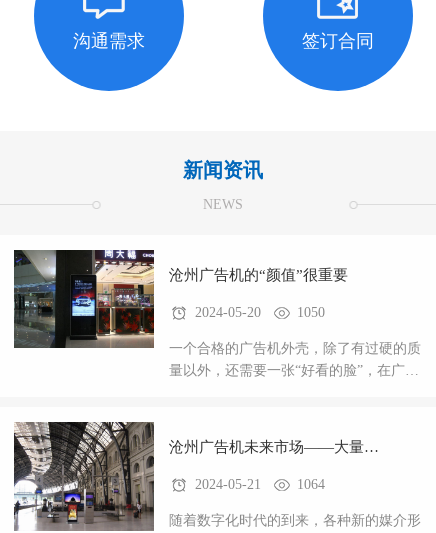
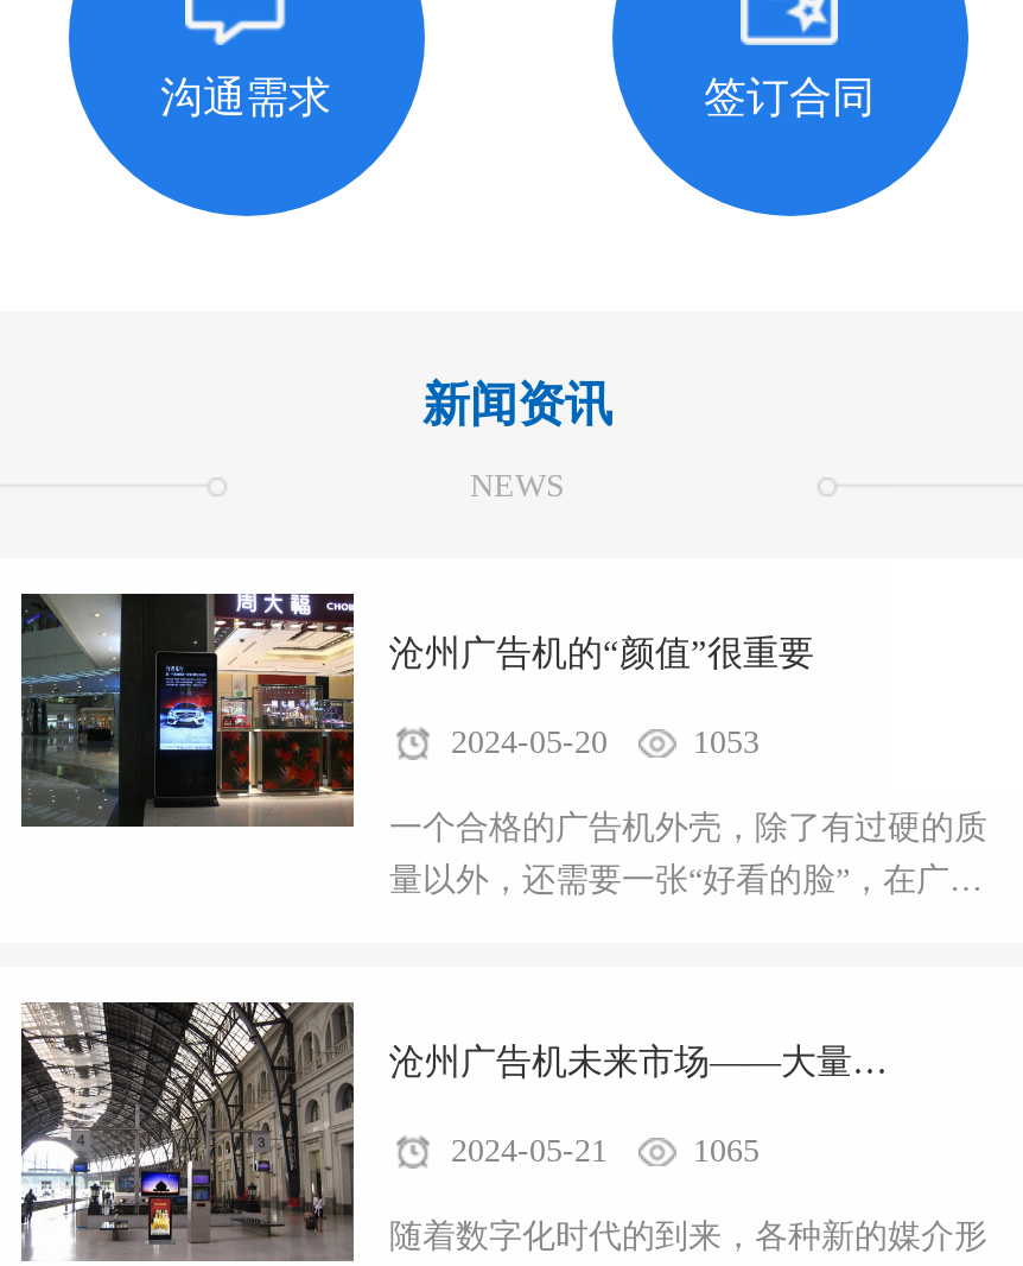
[297,305,325,320] 1050 -> [693,725,760,761] 1053
[297,477,325,492] 1064 -> [693,1133,760,1169] 1065

